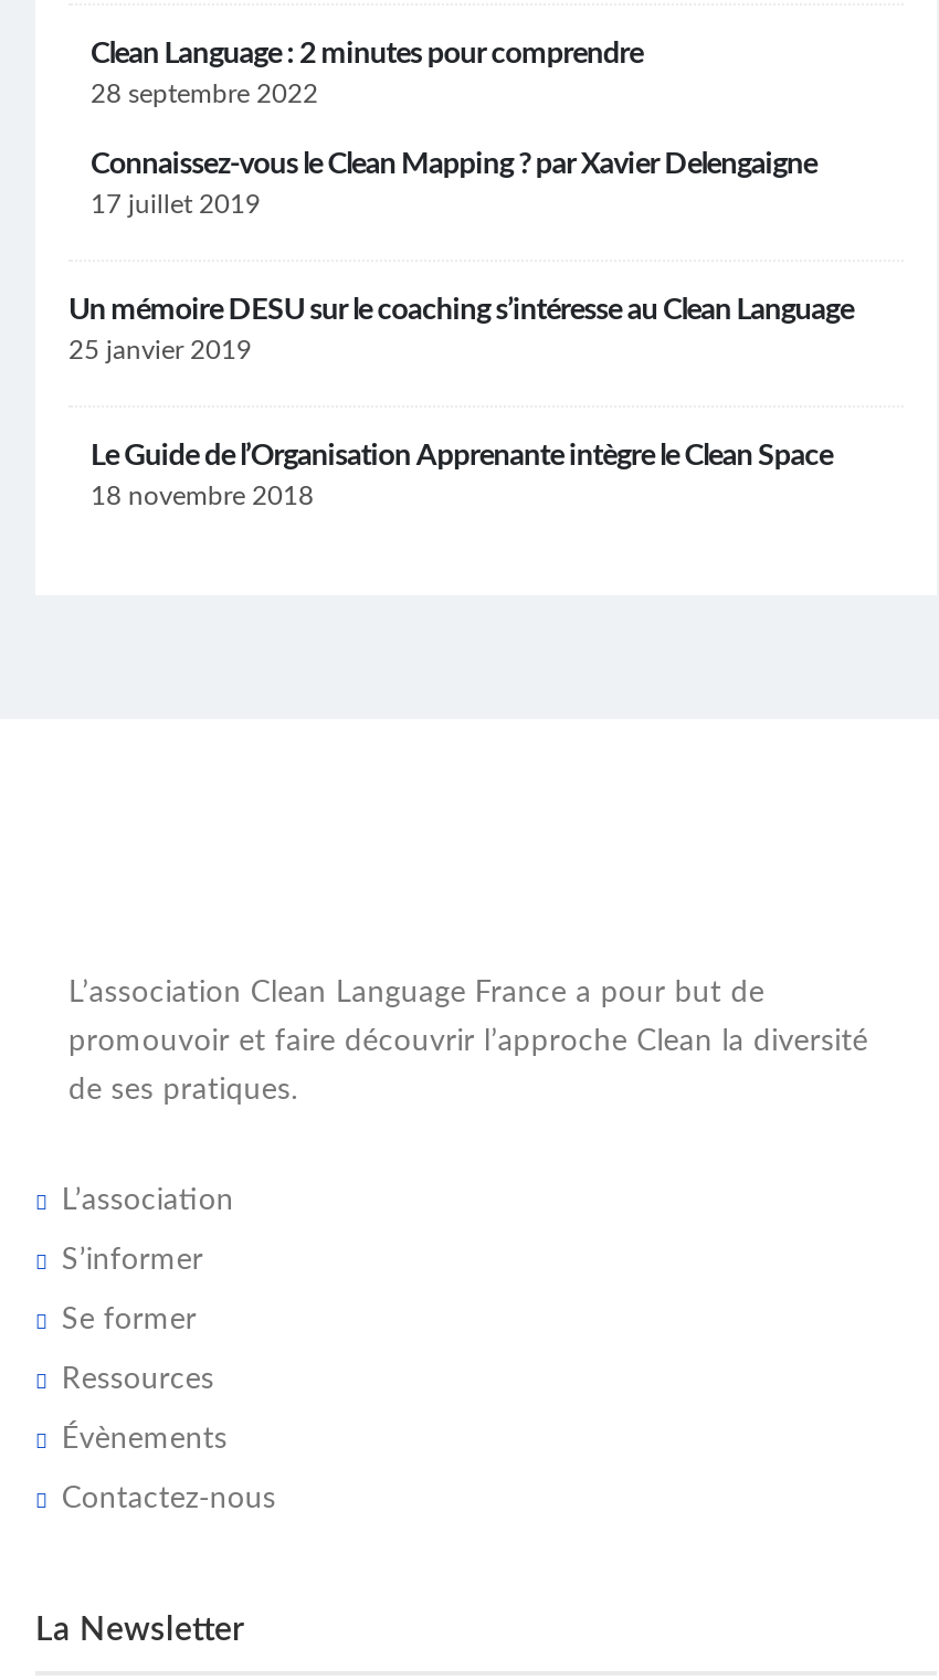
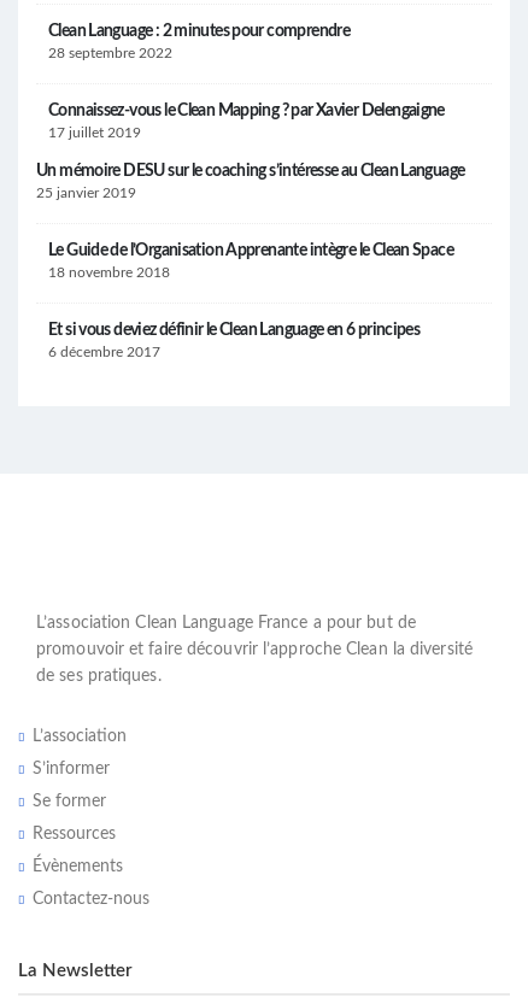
none -> [48,322,420,359] Et si vous deviez définir le Clean Language en 6 principes | 6 décembre 2017

